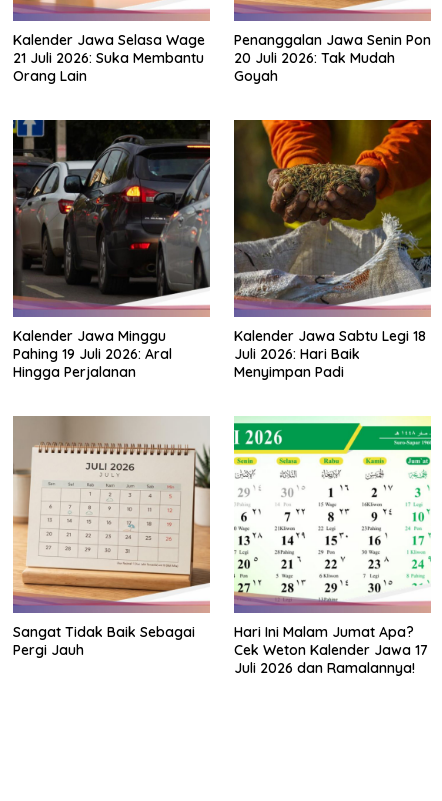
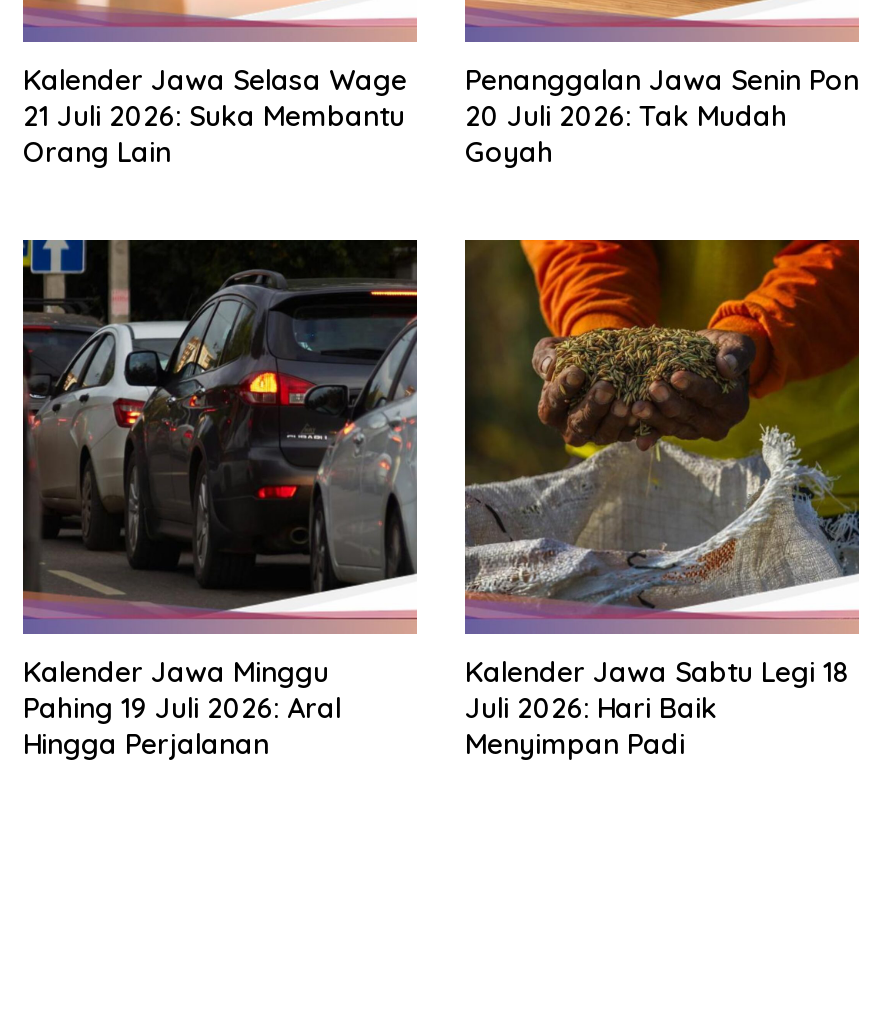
[12,415,211,659] [image] | Sangat Tidak Baik Sebagai | Pergi Jauh -> none
[233,416,432,677] [image] | Hari Ini Malam Jumat Apa? | Cek Weton Kalender Jawa 17 | Juli 2026 dan Ramalannya! -> none

